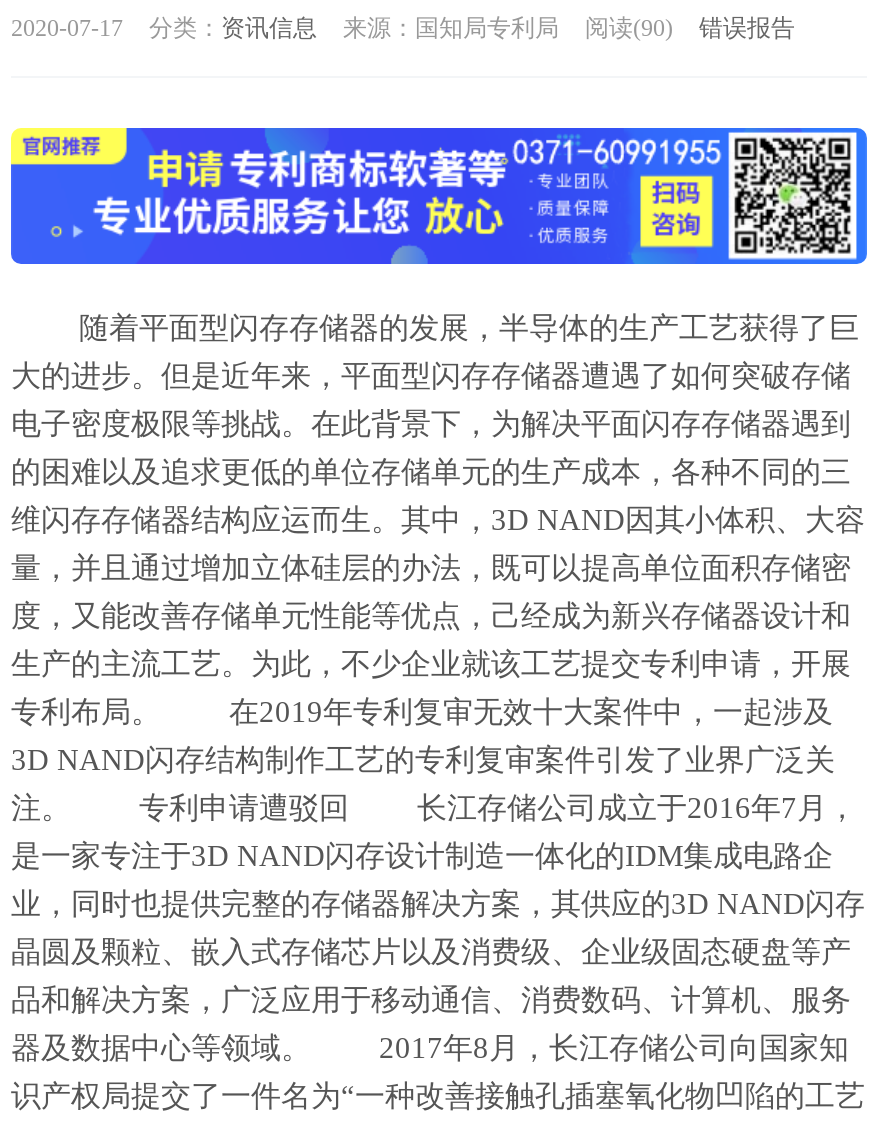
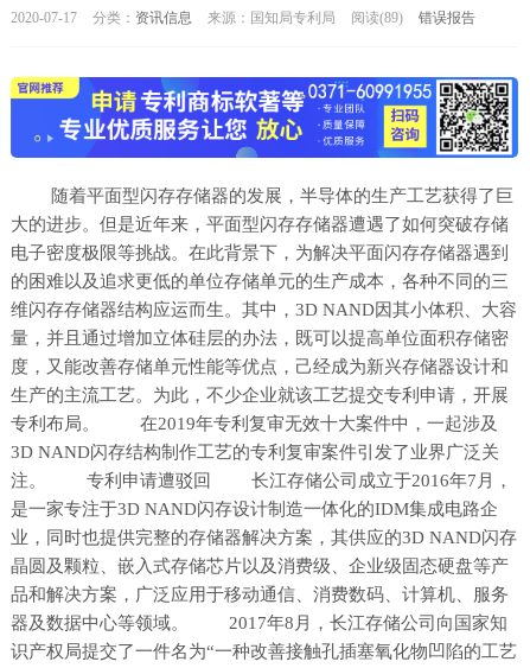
[11,14,795,42] 2020-07-17 分类：资讯信息 来源：国知局专利局 阅读(90) 错误报告 -> [11,9,475,26] 2020-07-17 分类：资讯信息 来源：国知局专利局 阅读(89) 错误报告

